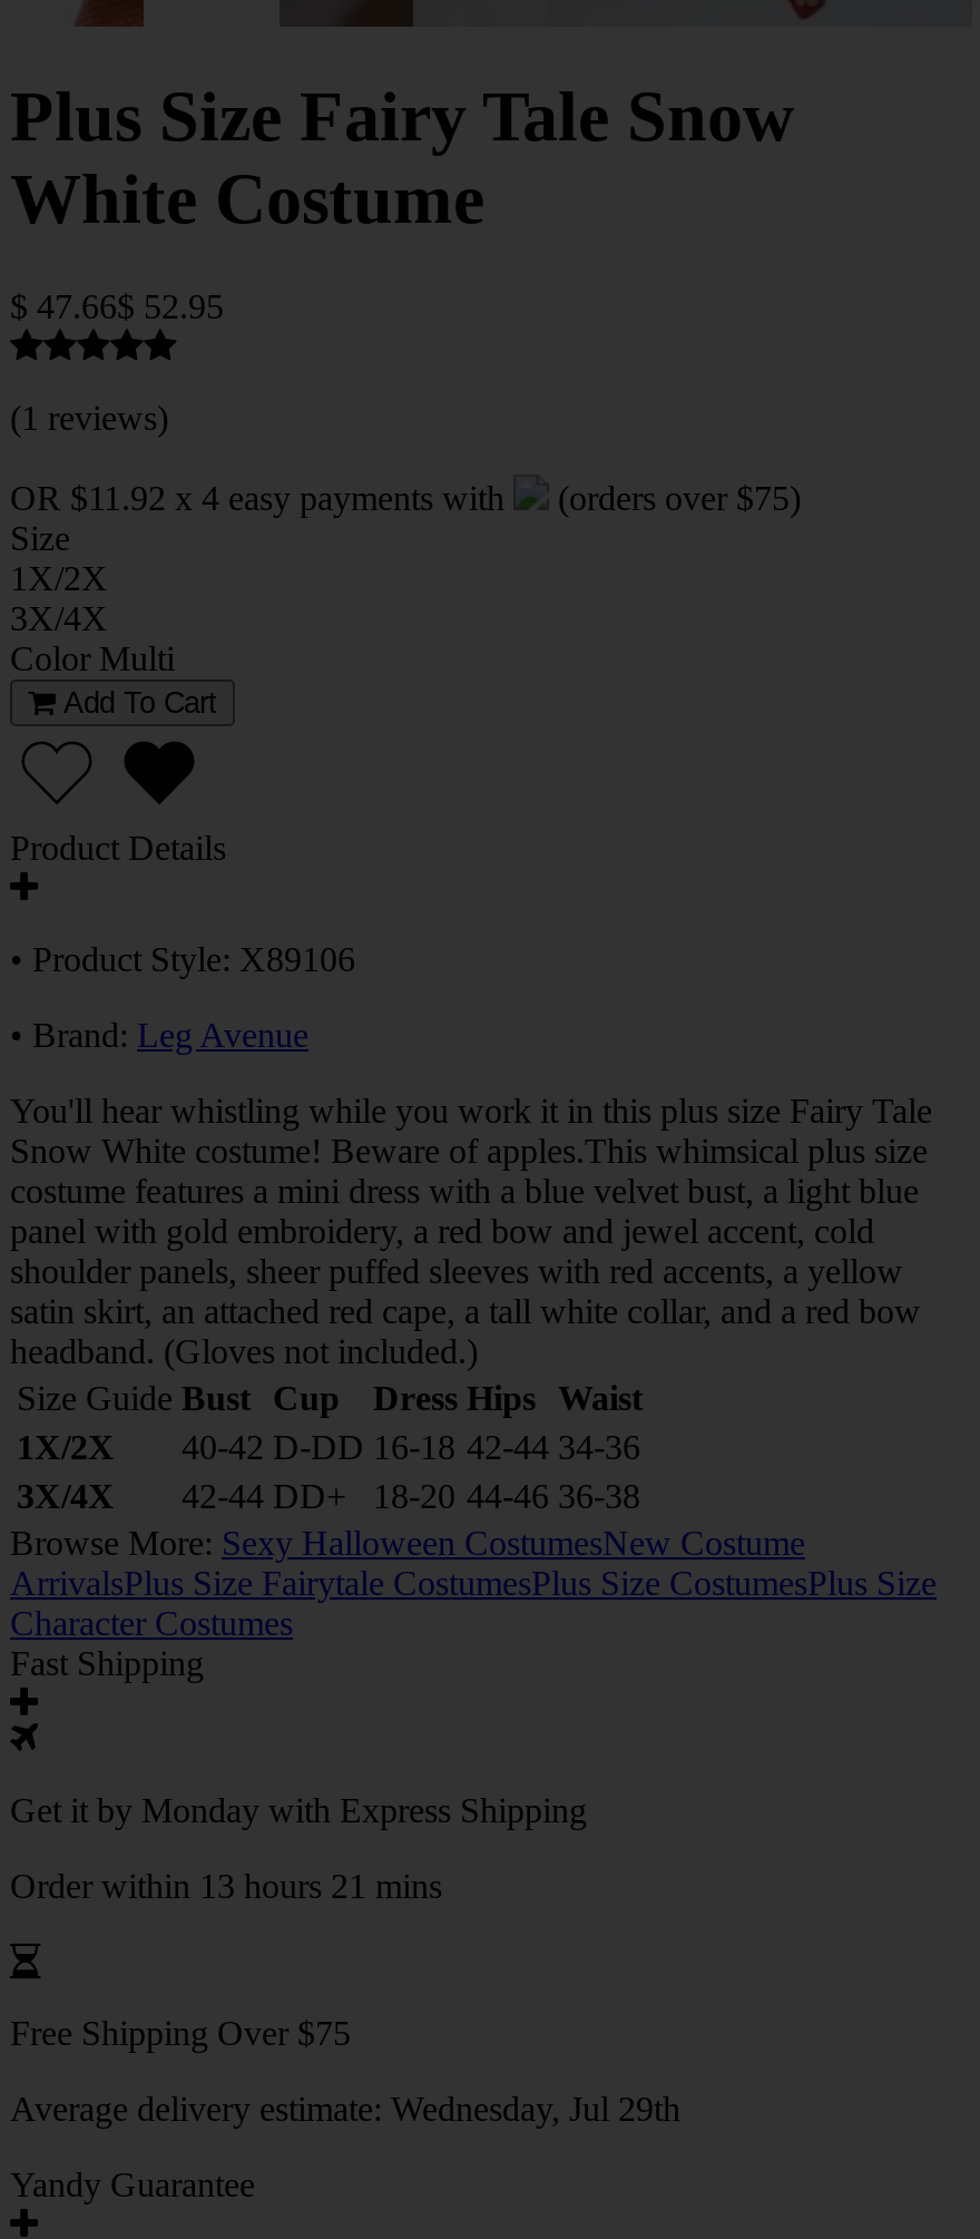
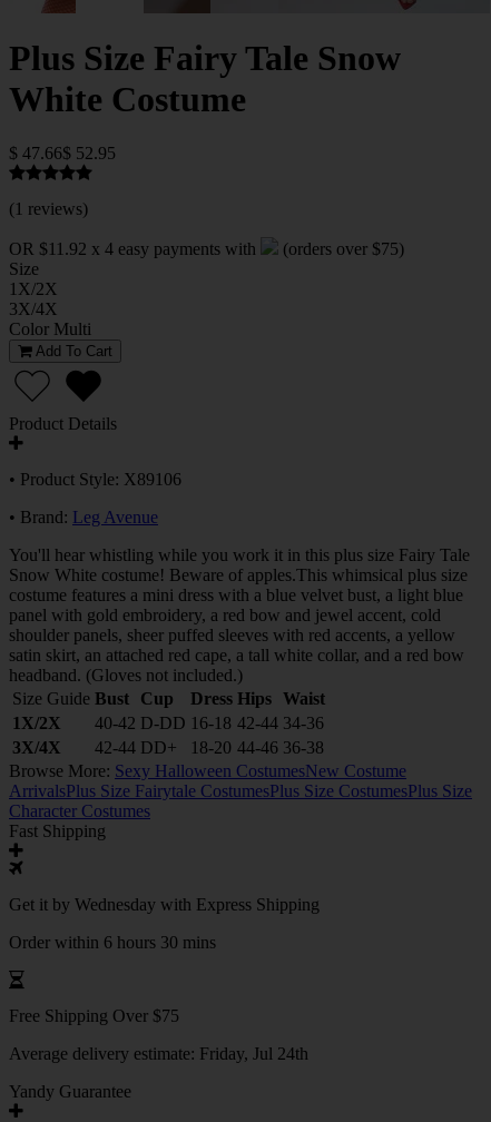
[10,1791,587,1829] Get it by Monday with Express Shipping -> [9,895,320,914] Get it by Wednesday with Express Shipping
[10,1867,442,1905] Order within 13 hours 21 mins -> [9,933,216,952] Order within 6 hours 30 mins
[10,2090,680,2127] Average delivery estimate: Wednesday, Jul 29th -> [9,1044,308,1063] Average delivery estimate: Friday, Jul 24th

